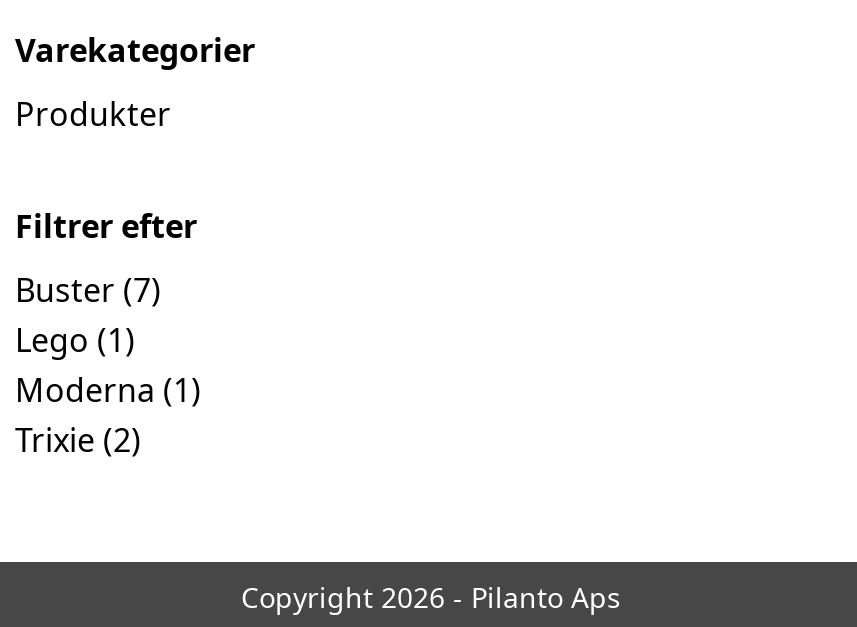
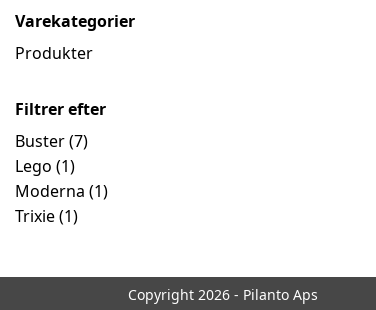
[15,418,141,462] Trixie (2) -> [15,205,78,227] Trixie (1)

